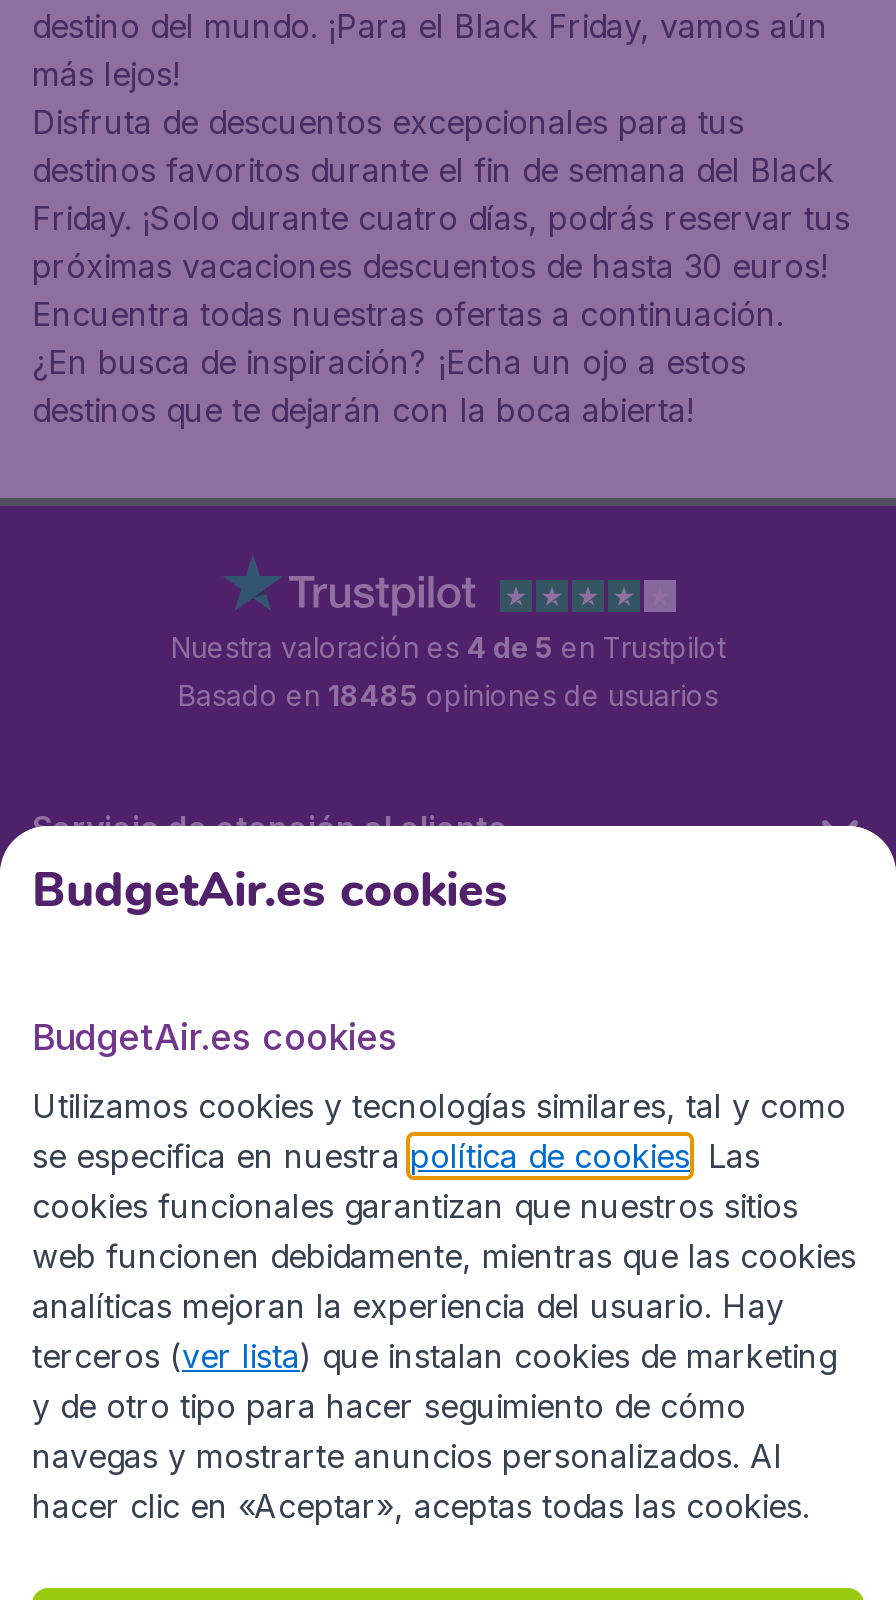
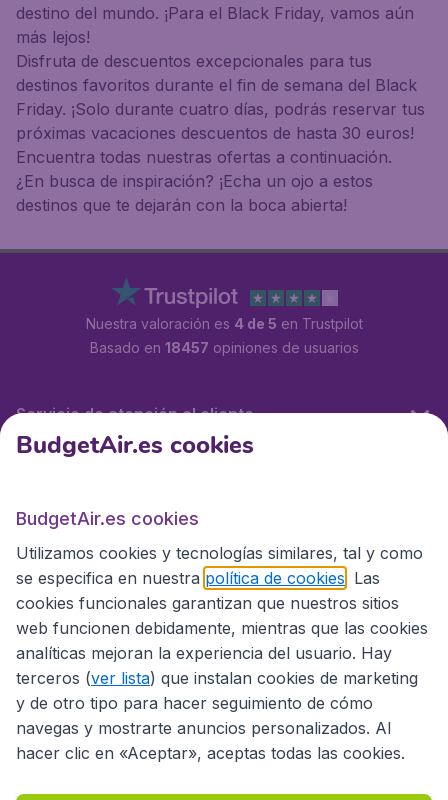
[178,678,718,712] Basado en 18485 opiniones de usuarios -> [89,339,358,356] Basado en 18457 opiniones de usuarios

